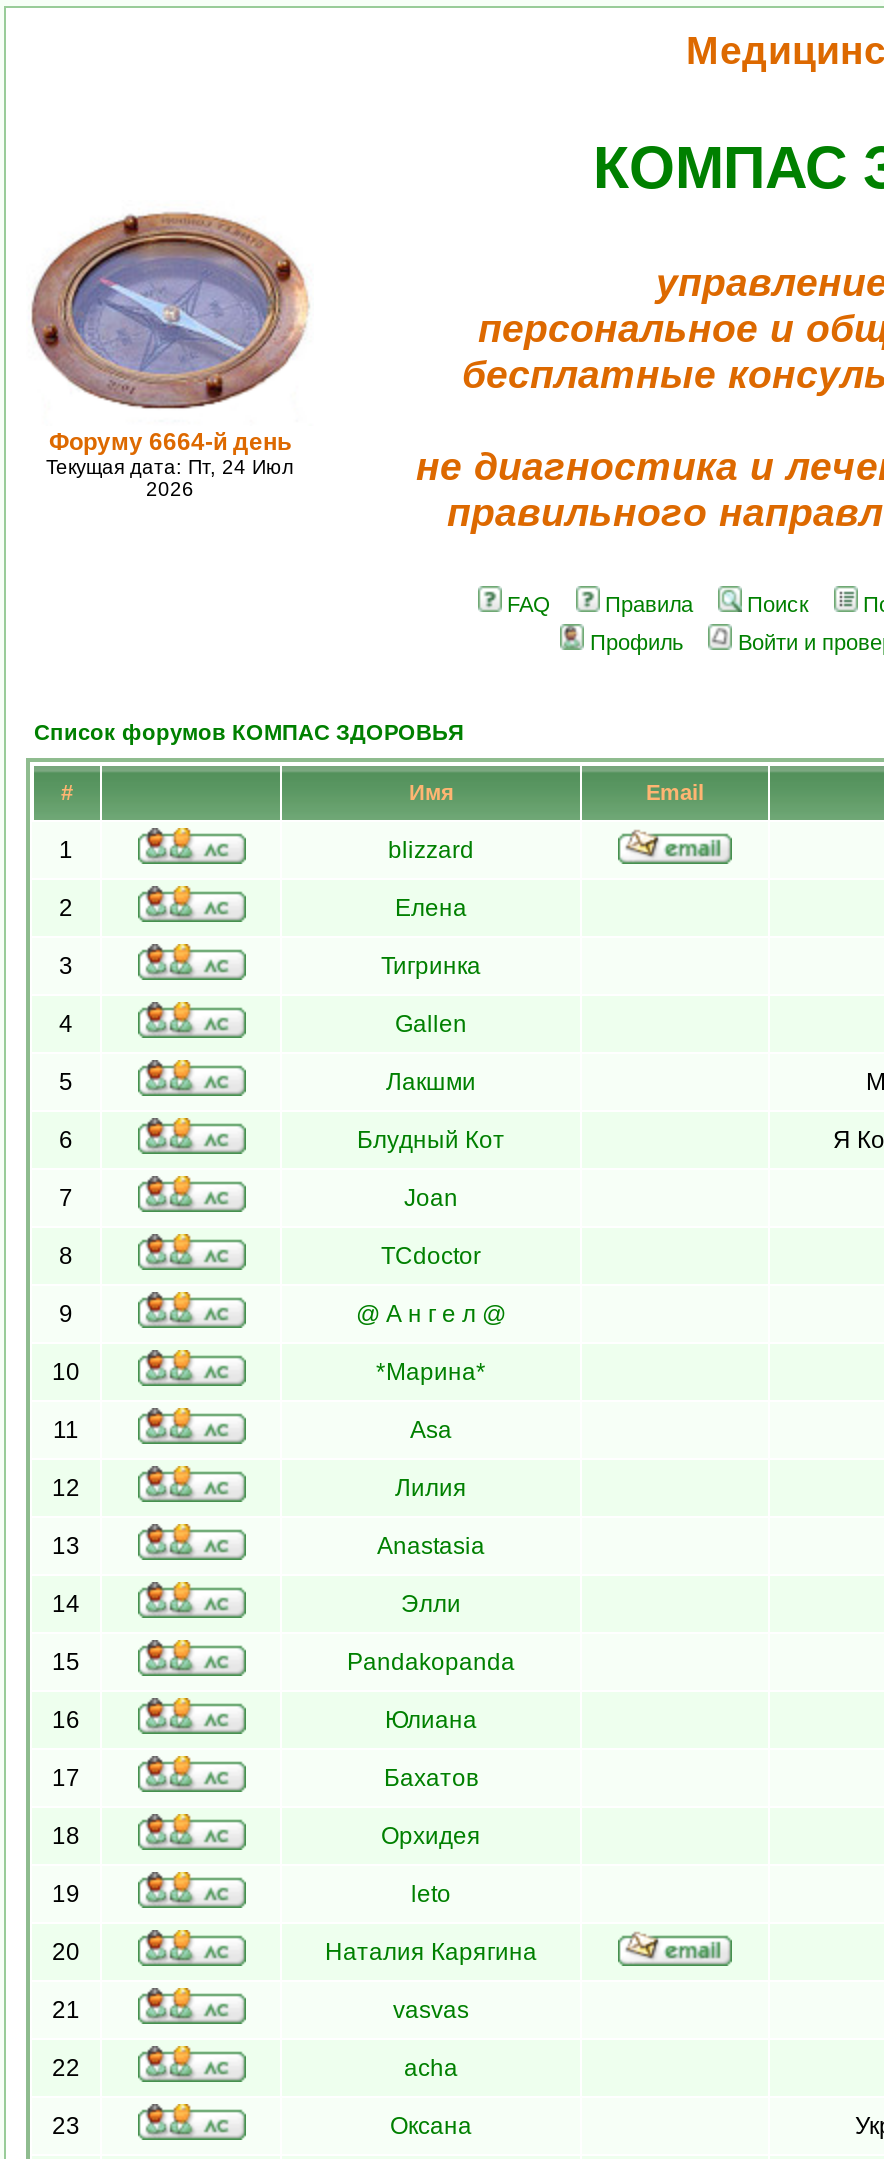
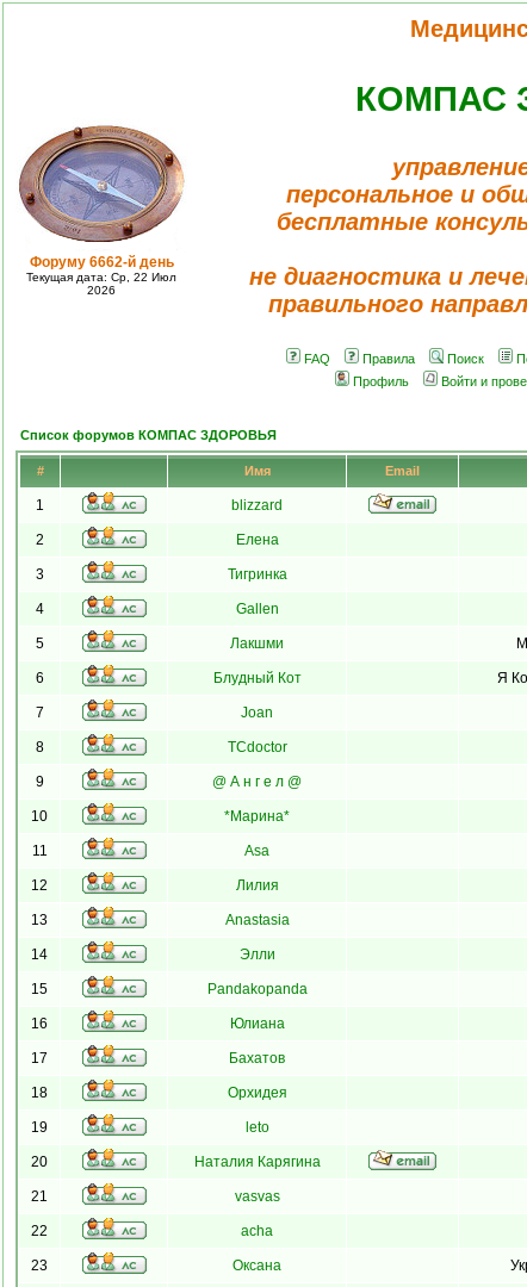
[49,428,291,456] Форуму 6664-й день -> [29,254,173,271] Форуму 6662-й день
[46,456,294,478] Текущая дата: Пт, 24 Июл -> [26,271,176,284] Текущая дата: Ср, 22 Июл

